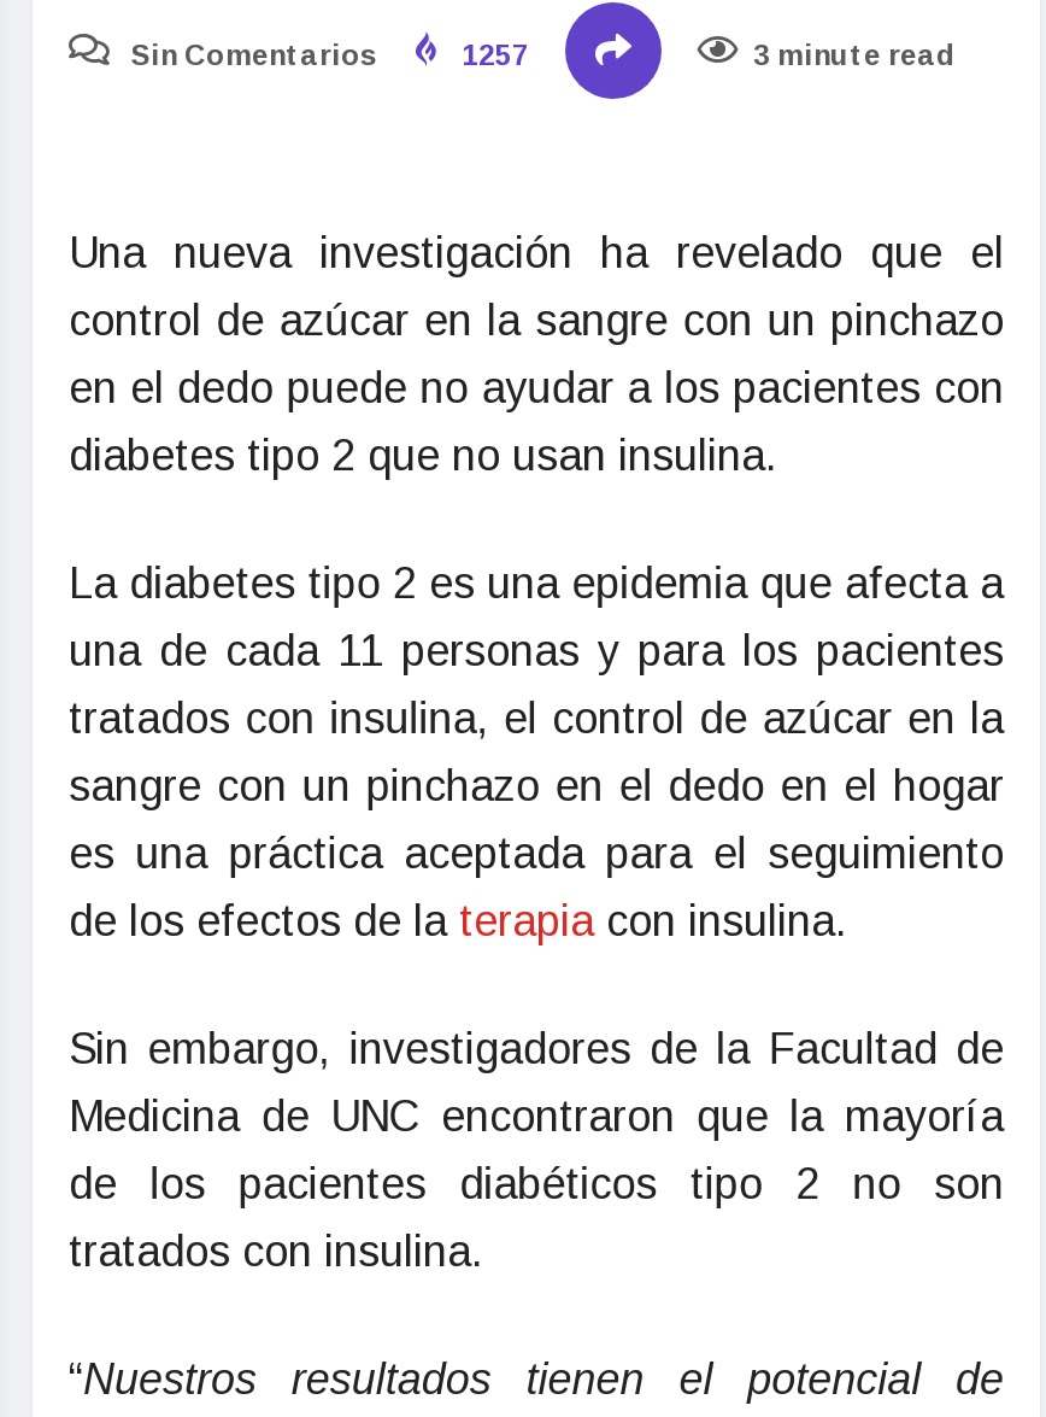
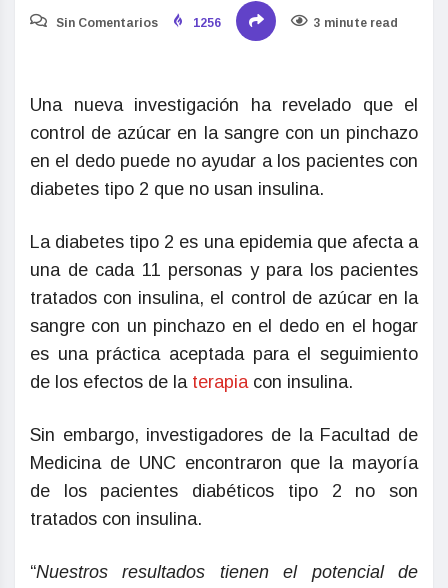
[454,39,529,73] 1257 -> [190,16,221,30] 1256

